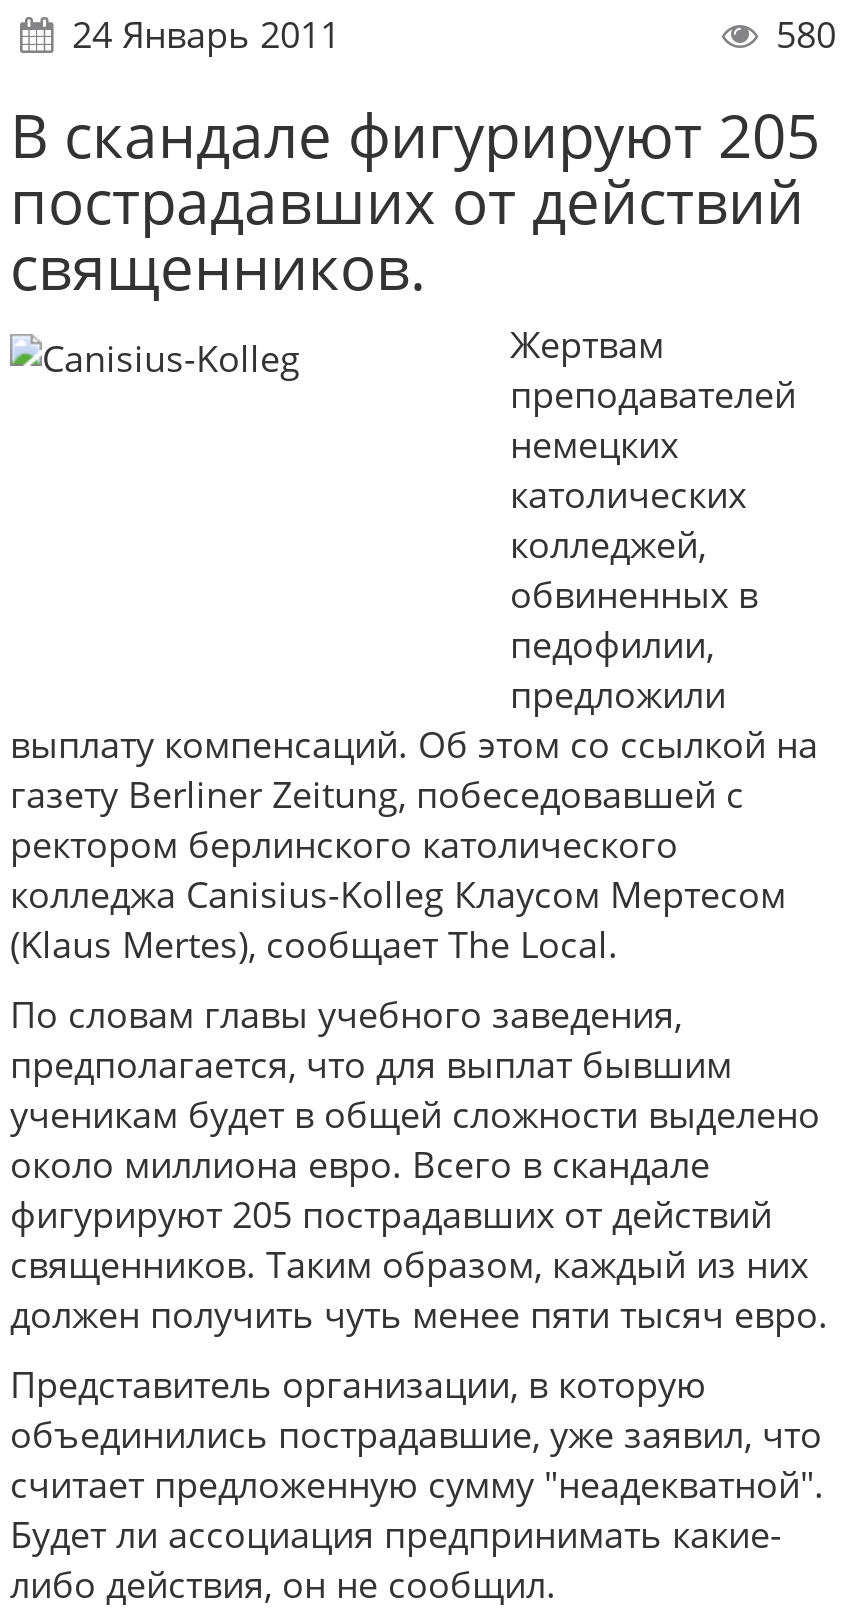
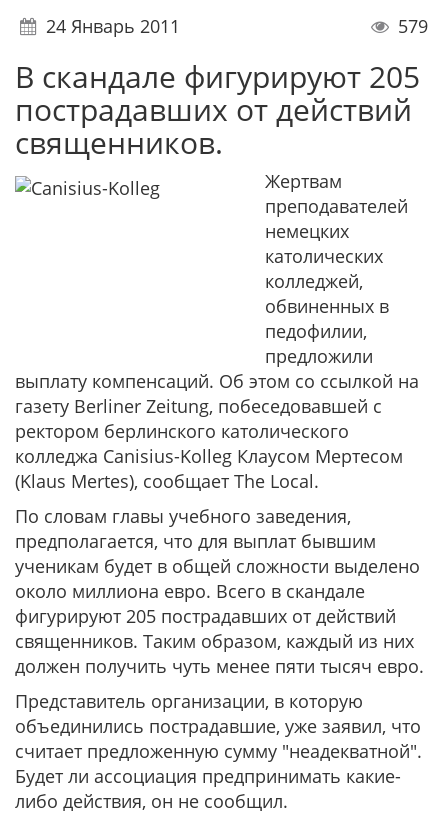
[776,10,836,58] 580 -> [398,14,428,38] 579

